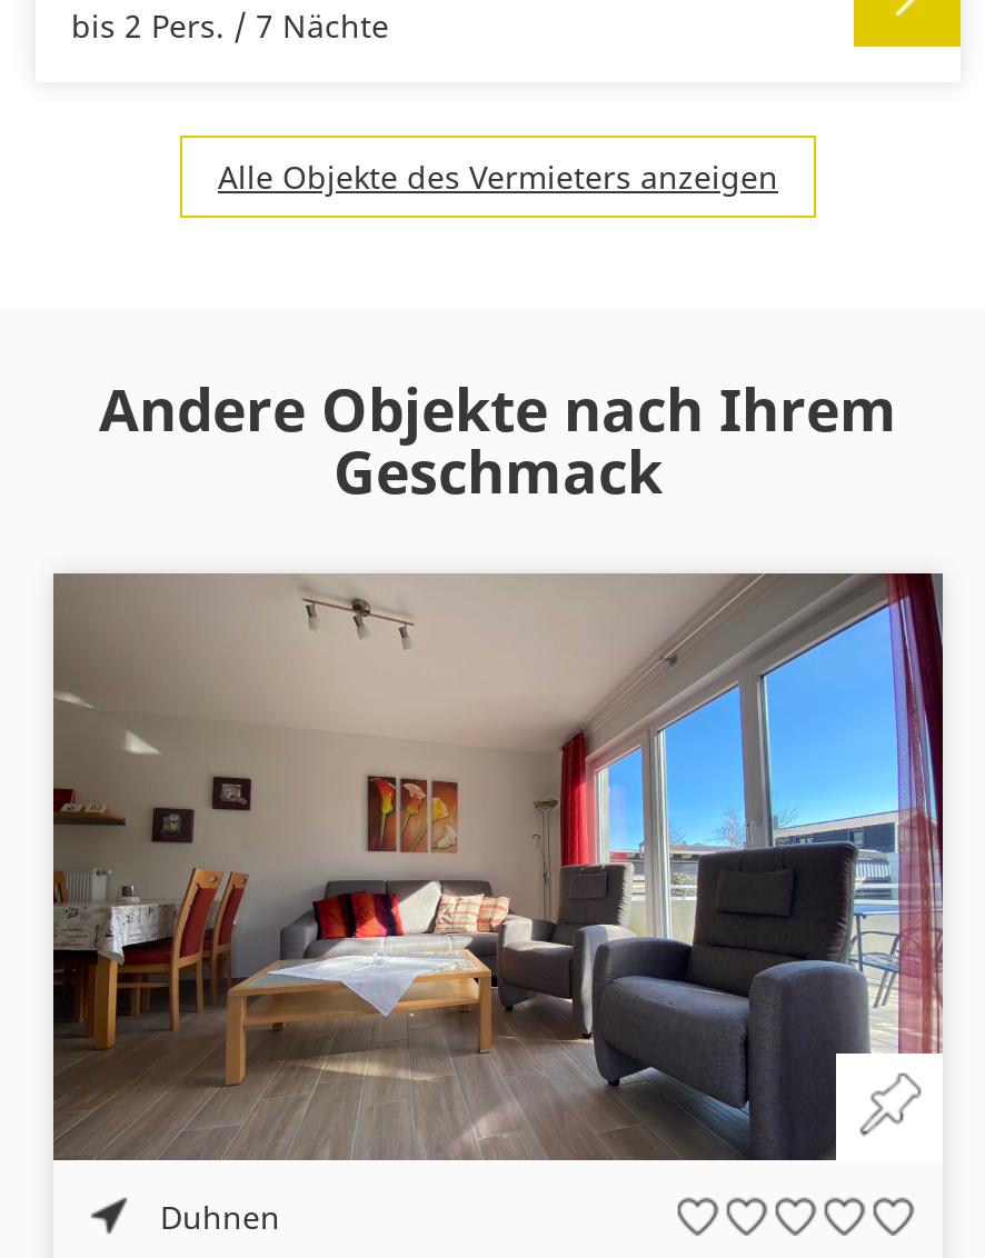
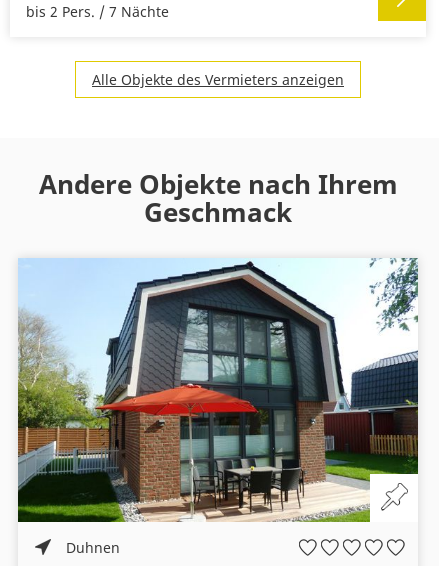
[51,571,945,1162] [image] -> [17,257,419,523] [image]

